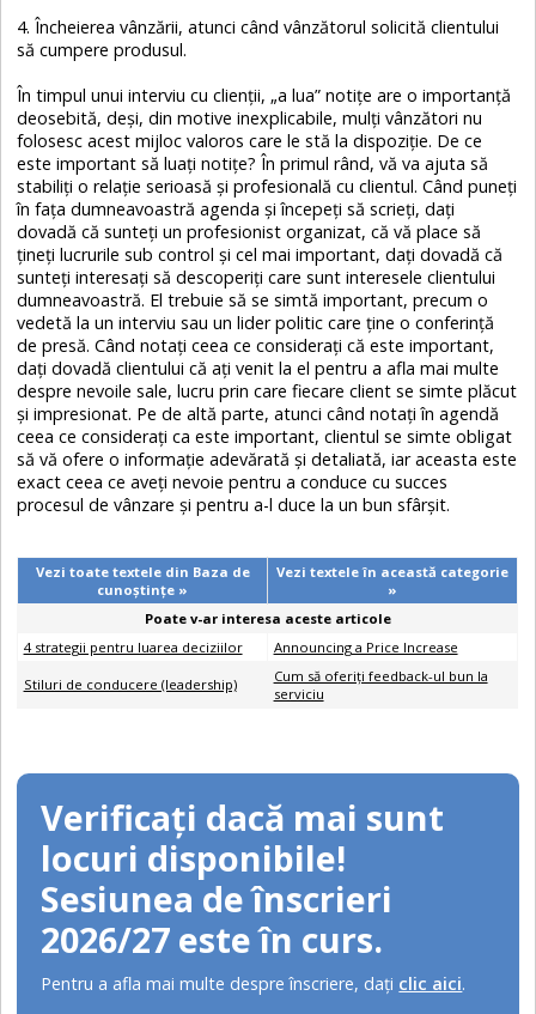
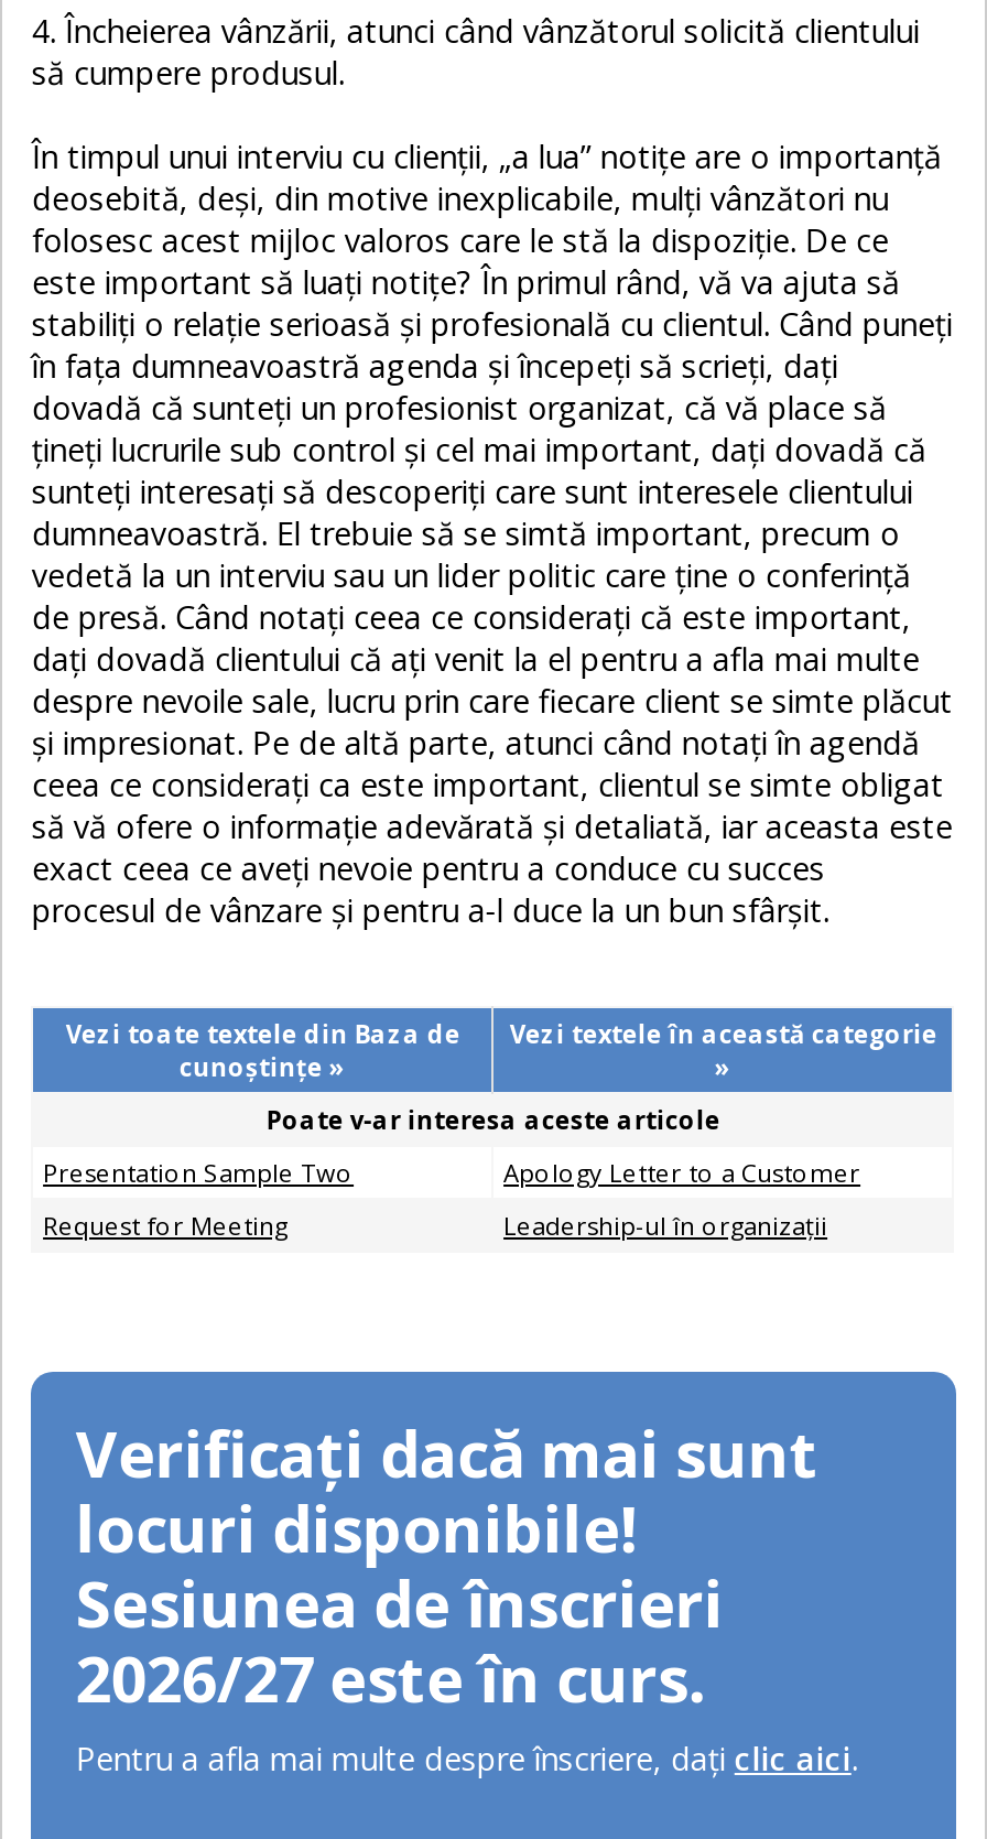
[23,637,458,655] 4 strategii pentru luarea deciziilor | Announcing a Price Increase -> [43,1155,860,1188] Presentation Sample Two | Apology Letter to a Customer
[23,666,488,702] Stiluri de conducere (leadership) | Cum să oferiți feedback-ul bun la | serviciu -> [43,1208,827,1241] Request for Meeting | Leadership-ul în organizaţii

